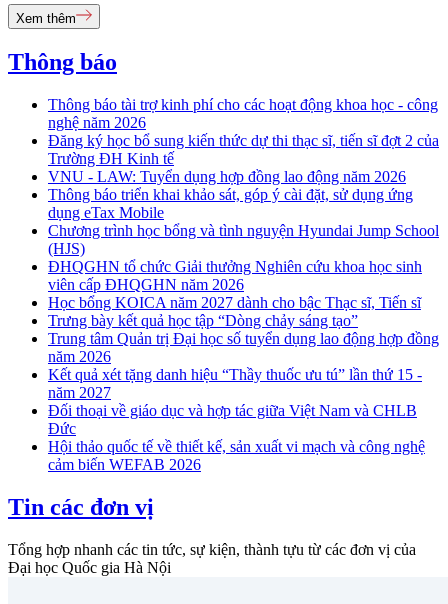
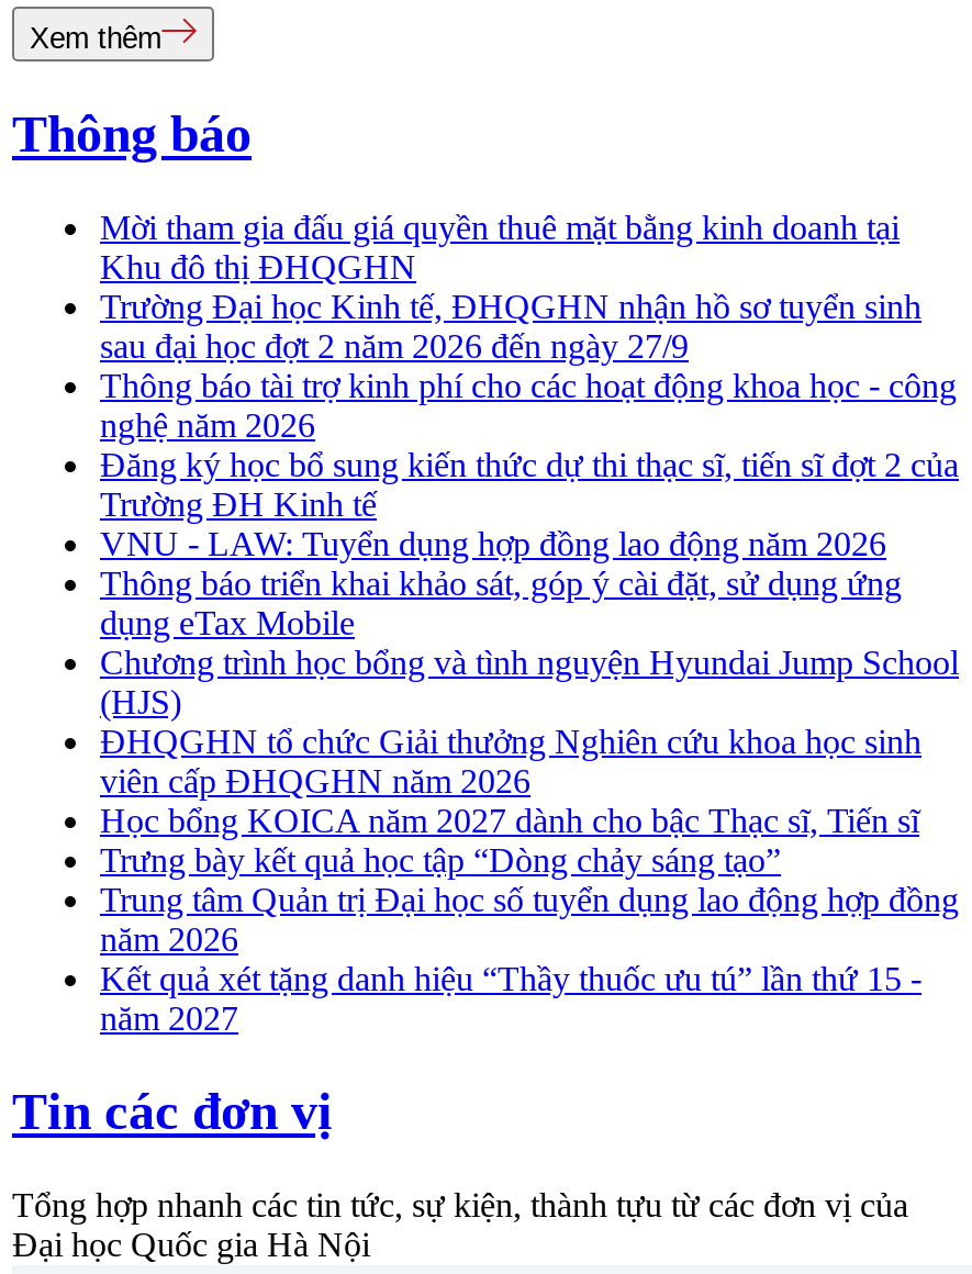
none -> [100,209,921,365] Mời tham gia đấu giá quyền thuê mặt bằng kinh doanh tại | Khu đô thị ĐHQGHN | Trường Đại học Kinh tế, ĐHQGHN nhận hồ sơ tuyển sinh | sau đại học đợt 2 năm 2026 đến ngày 27/9
moved [48,96,439,401] -> [100,367,959,1037]: Thông báo tài trợ kinh phí cho các hoạt động khoa học - công | nghệ năm 2026 | Đăng ký học bổ sung kiến thức dự thi thạc sĩ, tiến sĩ đợt 2 của | ... | Kết quả xét tặng danh hiệu “Thầy thuốc ưu tú” lần thứ 15 - | năm 2027
[48,402,425,473] Đối thoại về giáo dục và hợp tác giữa Việt Nam và CHLB | Đức | Hội thảo quốc tế về thiết kế, sản xuất vi mạch và công nghệ | cảm biến WEFAB 2026 -> none

